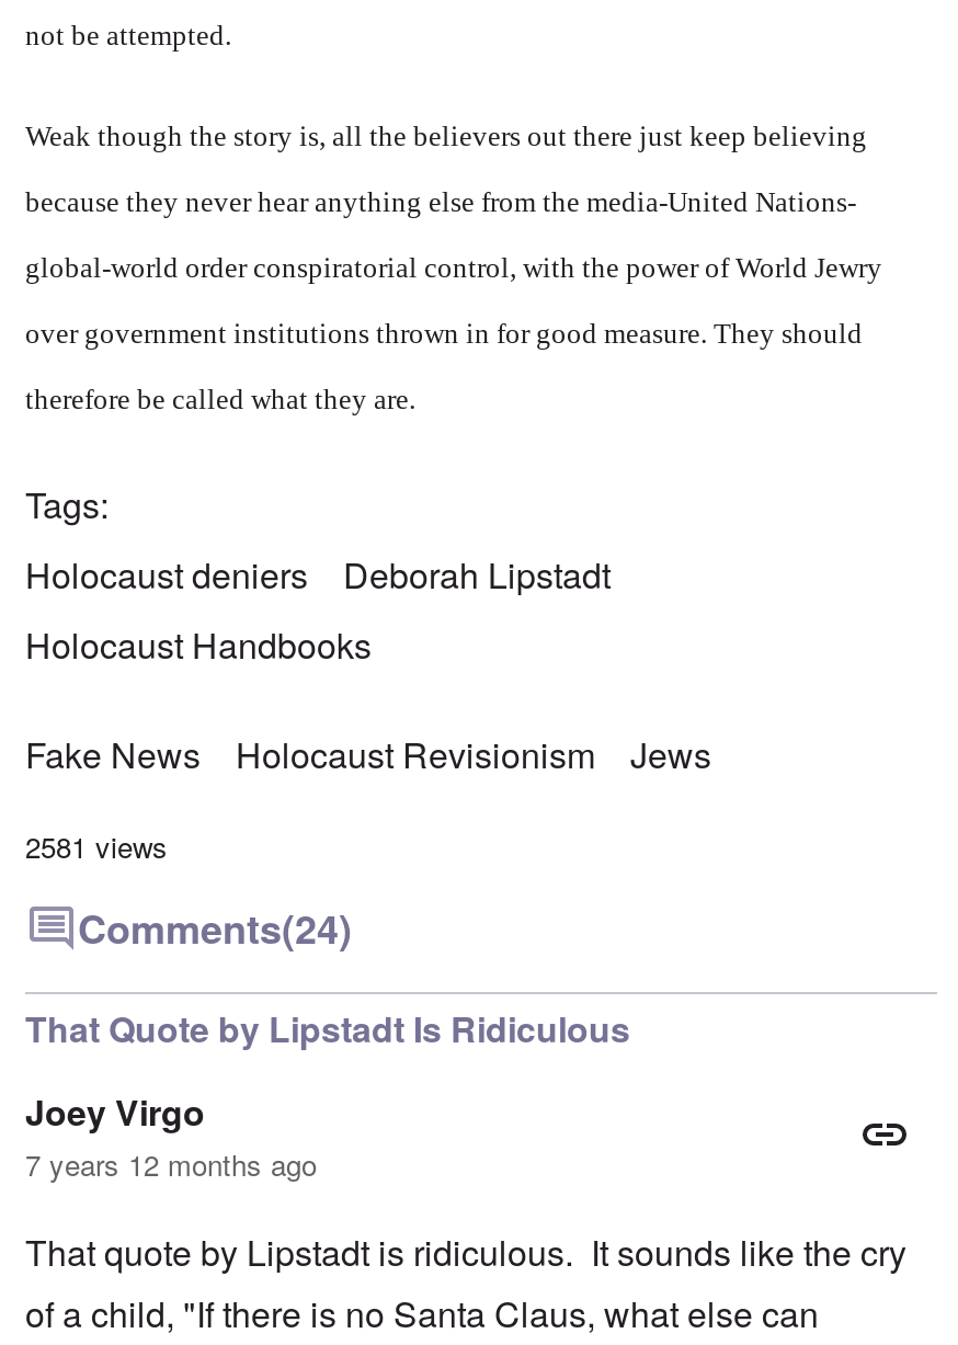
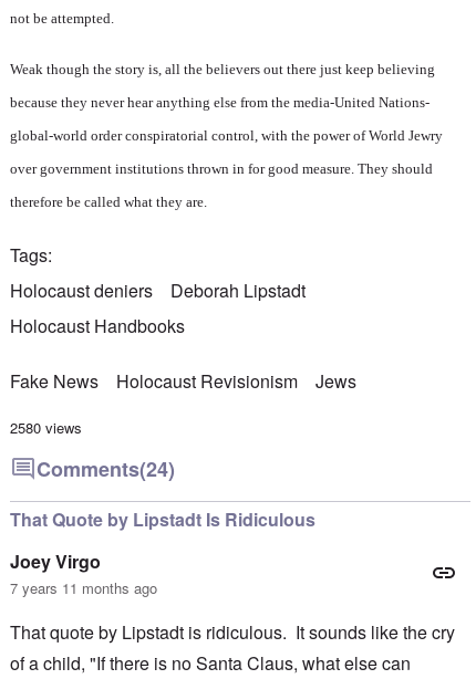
[25,826,168,867] 2581 views -> [10,417,82,438] 2580 views
[25,1143,317,1185] 7 years 12 months ago -> [10,577,157,598] 7 years 11 months ago

